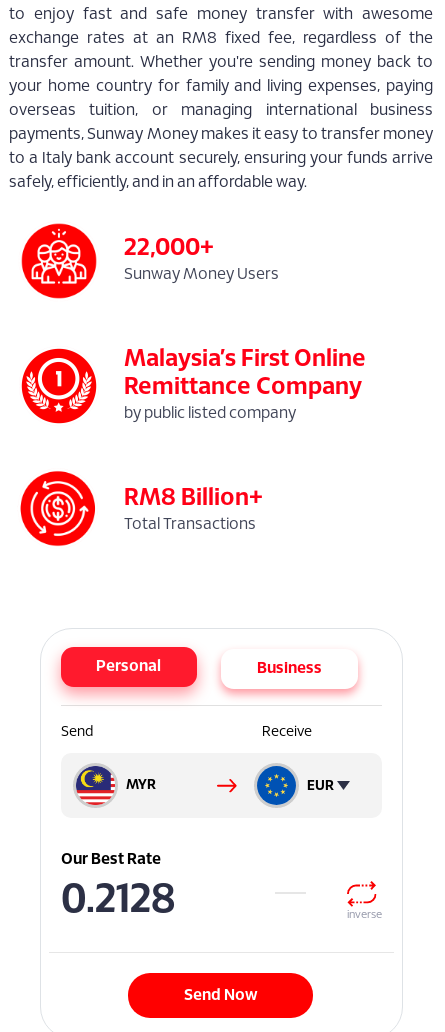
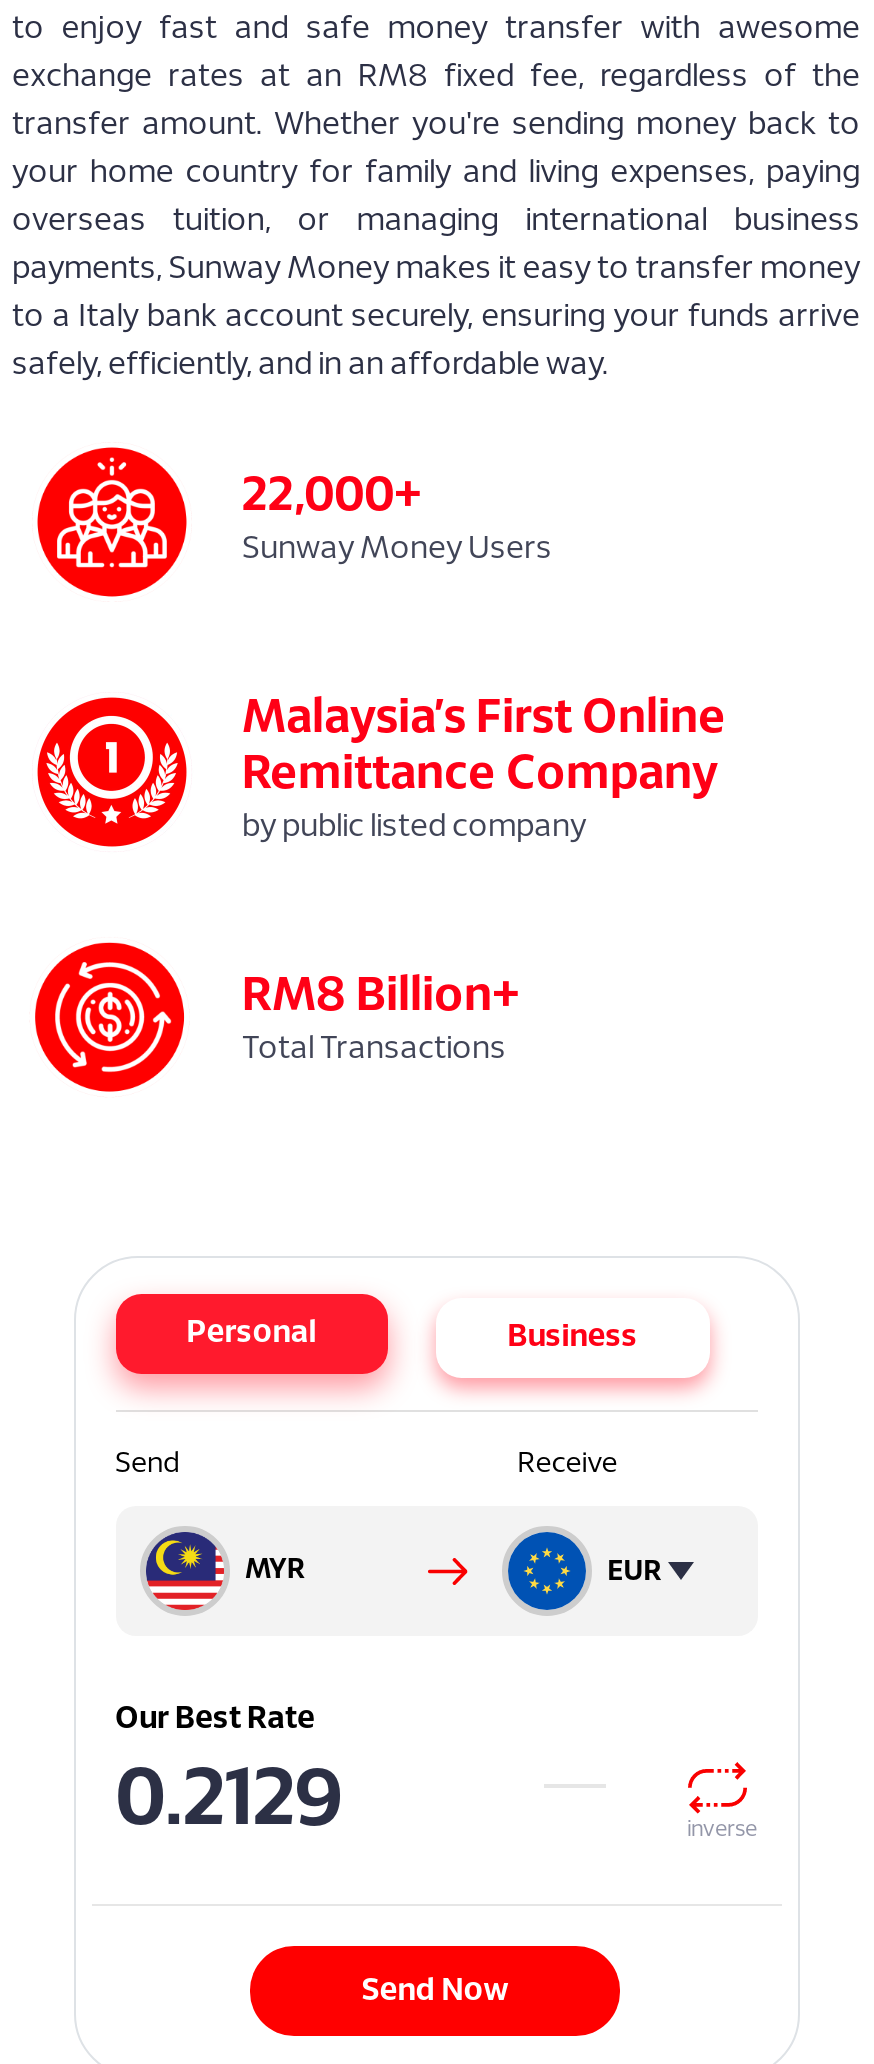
[60,883,174,920] 0.2128 -> [115,1767,343,1841] 0.2129

